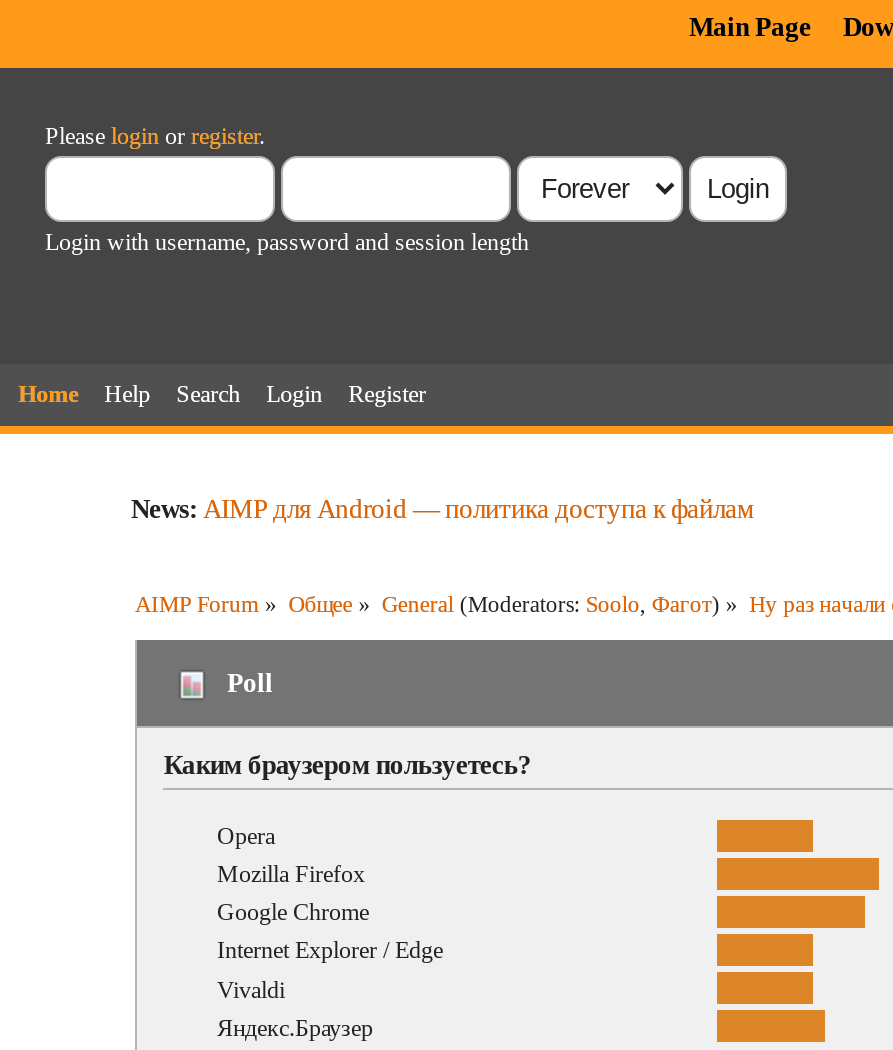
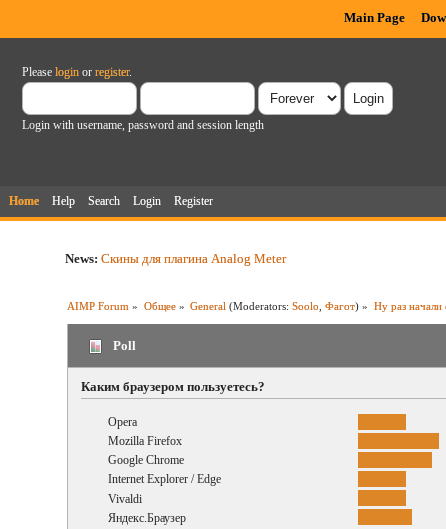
[131,494,753,524] News: AIMP для Android — политика доступа к файлам -> [65,251,286,266] News: Скины для плагина Analog Meter

